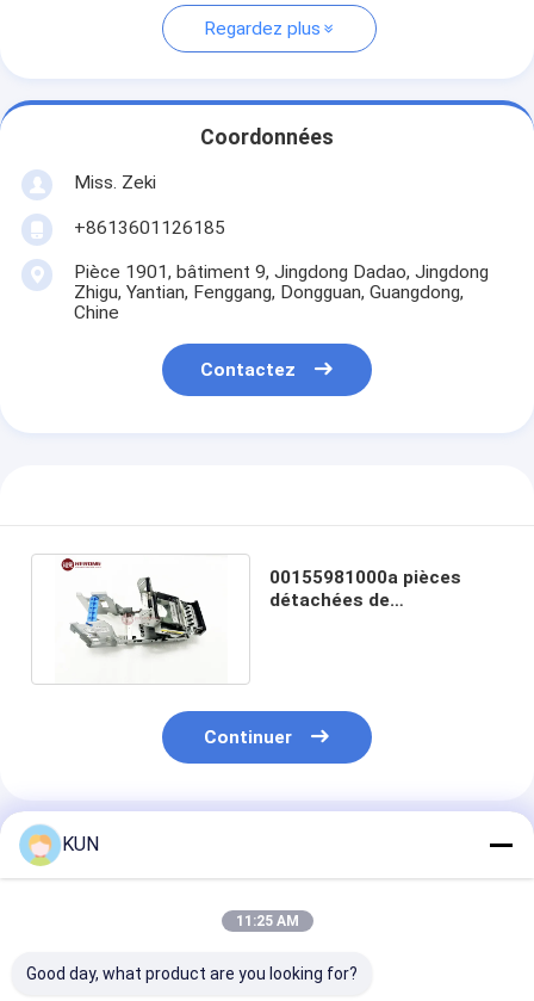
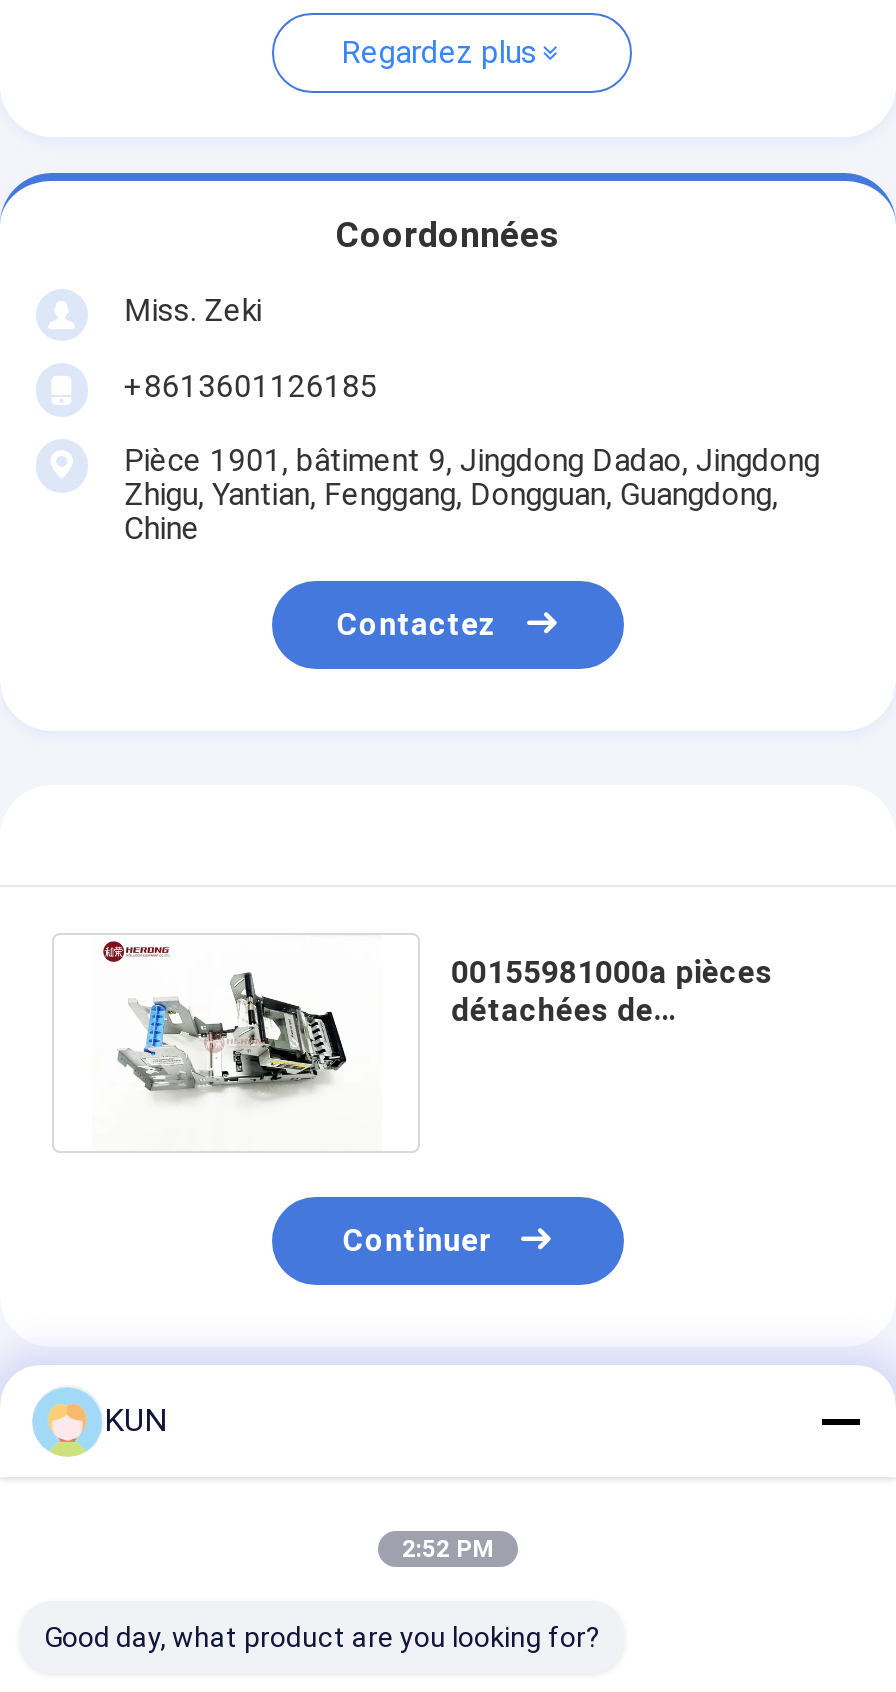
[235,913,299,929] 11:25 AM -> [402,1535,494,1563] 2:52 PM

